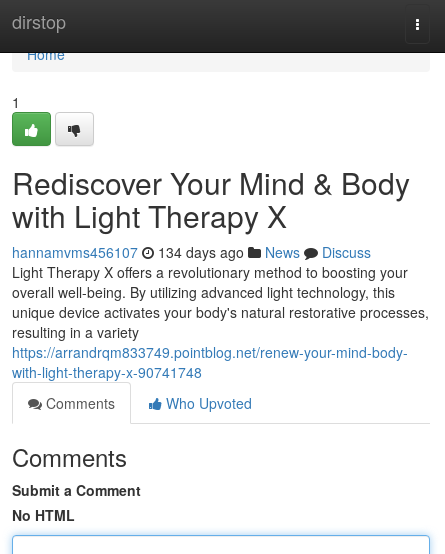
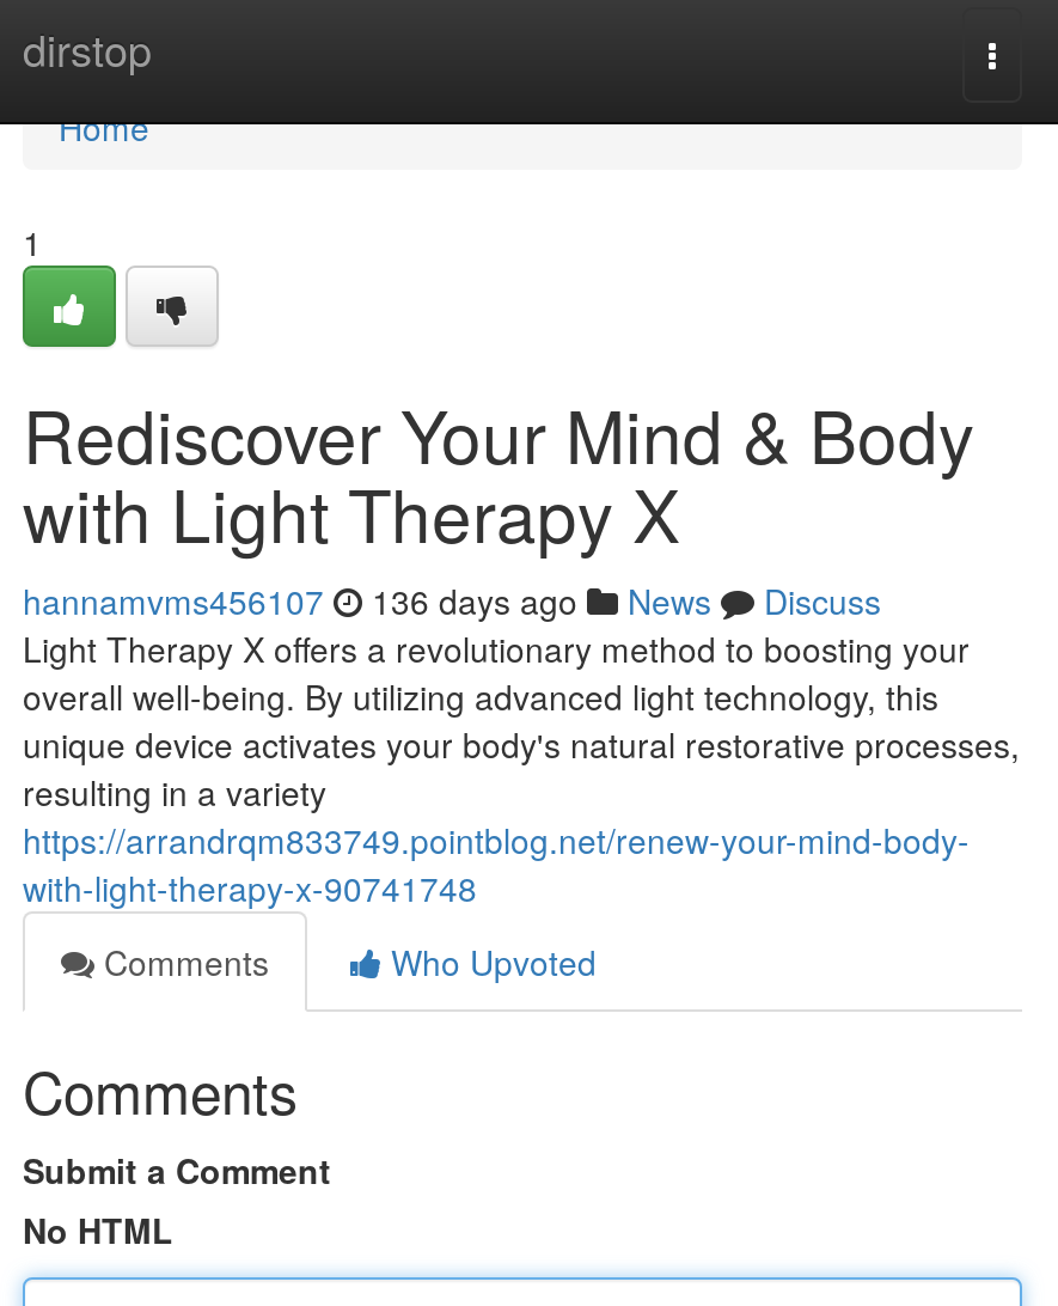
[12,242,371,262] hannamvms456107 134 days ago News Discuss -> [23,576,881,624] hannamvms456107 136 days ago News Discuss

